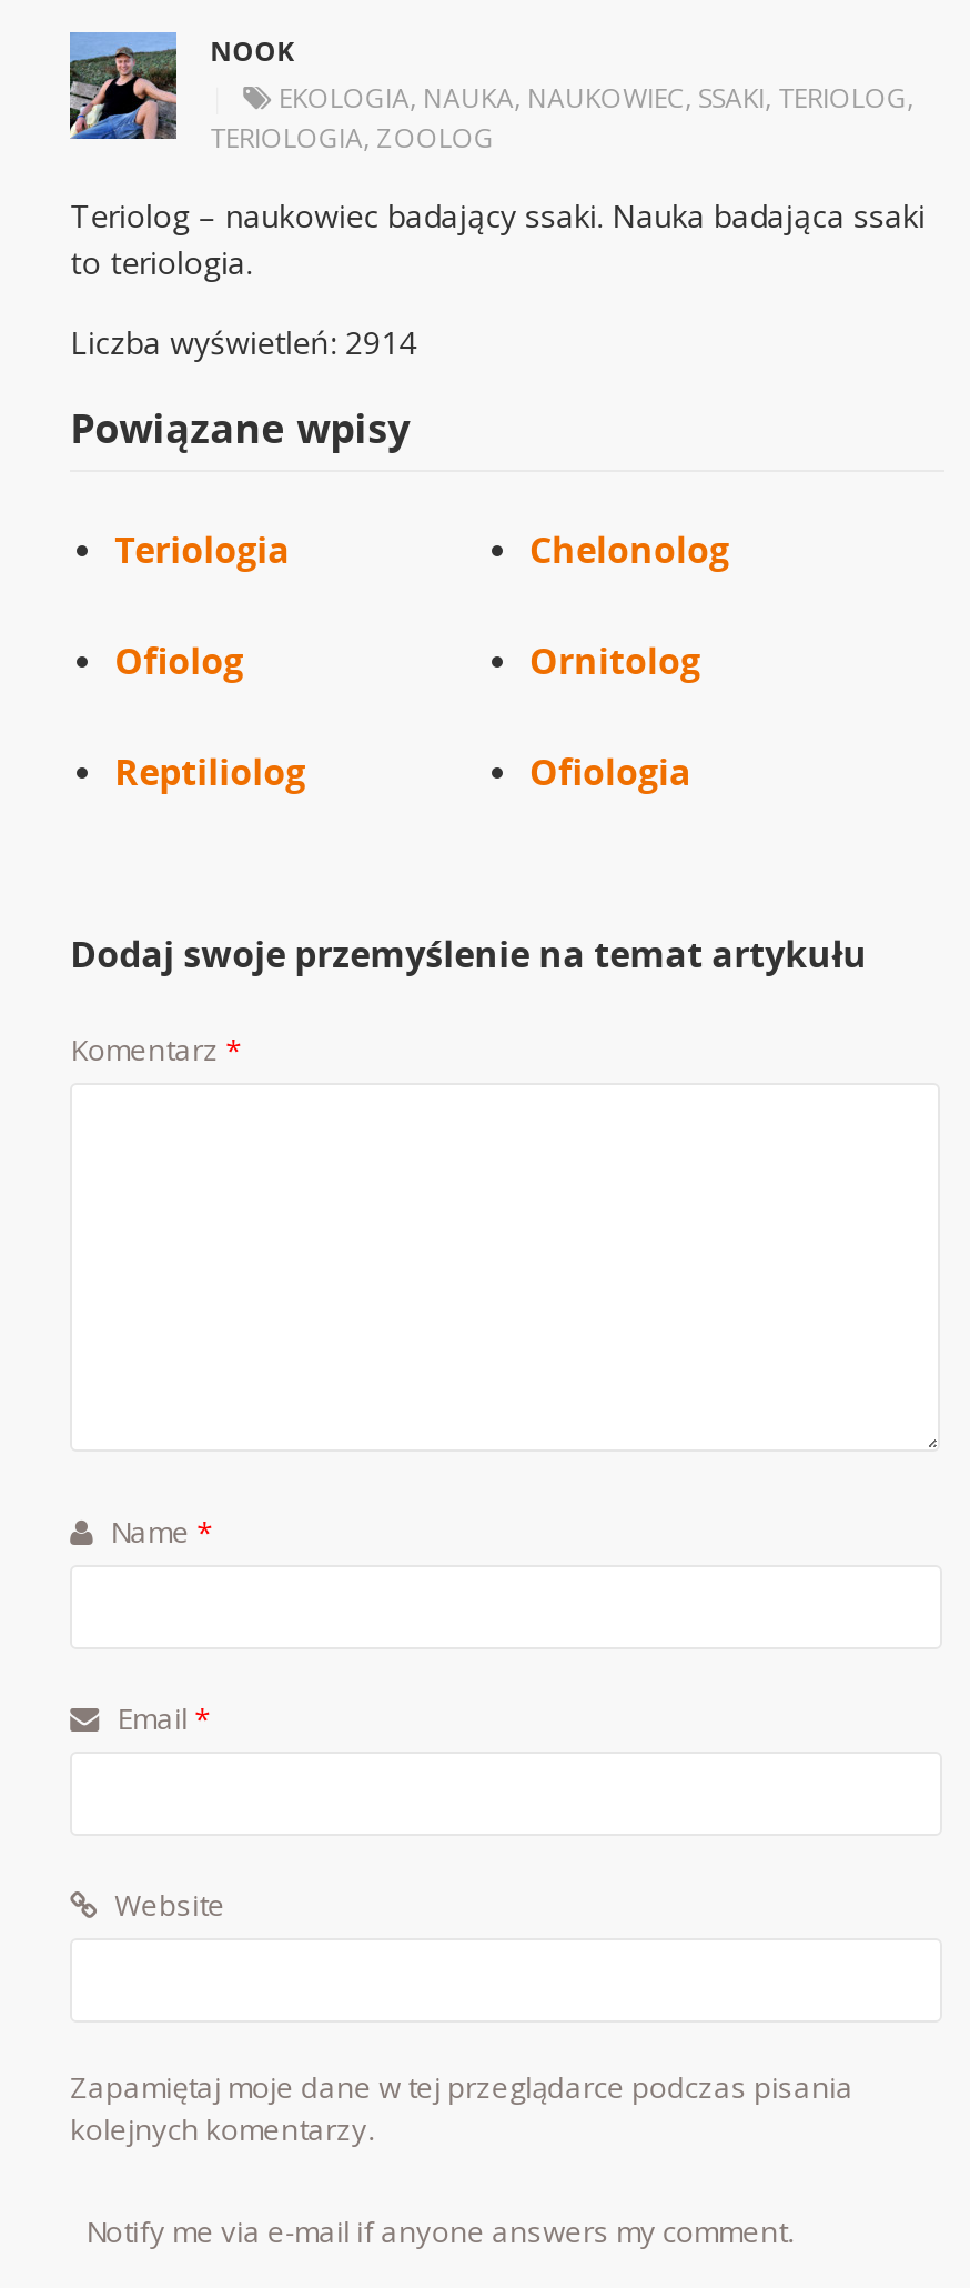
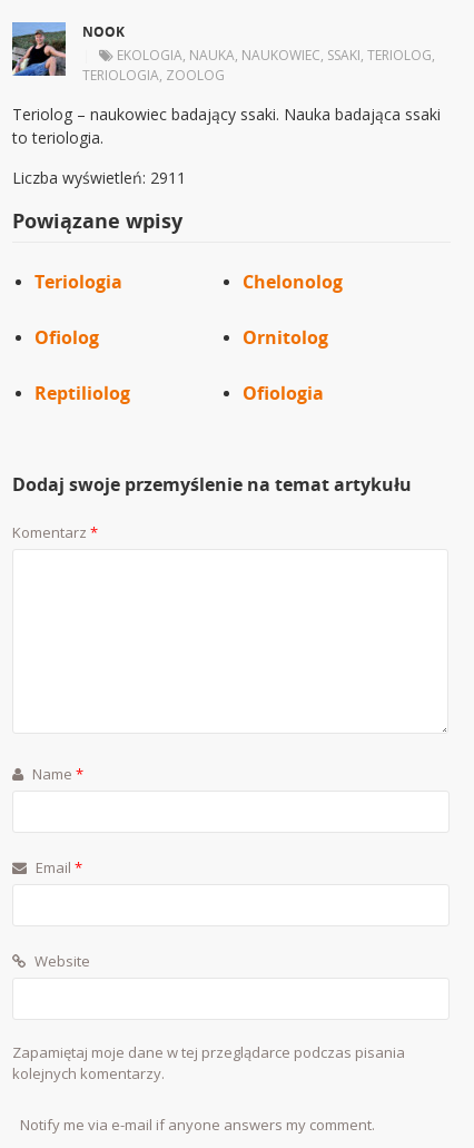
[70,321,417,363] Liczba wyświetleń: 2914 -> [12,167,186,188] Liczba wyświetleń: 2911

